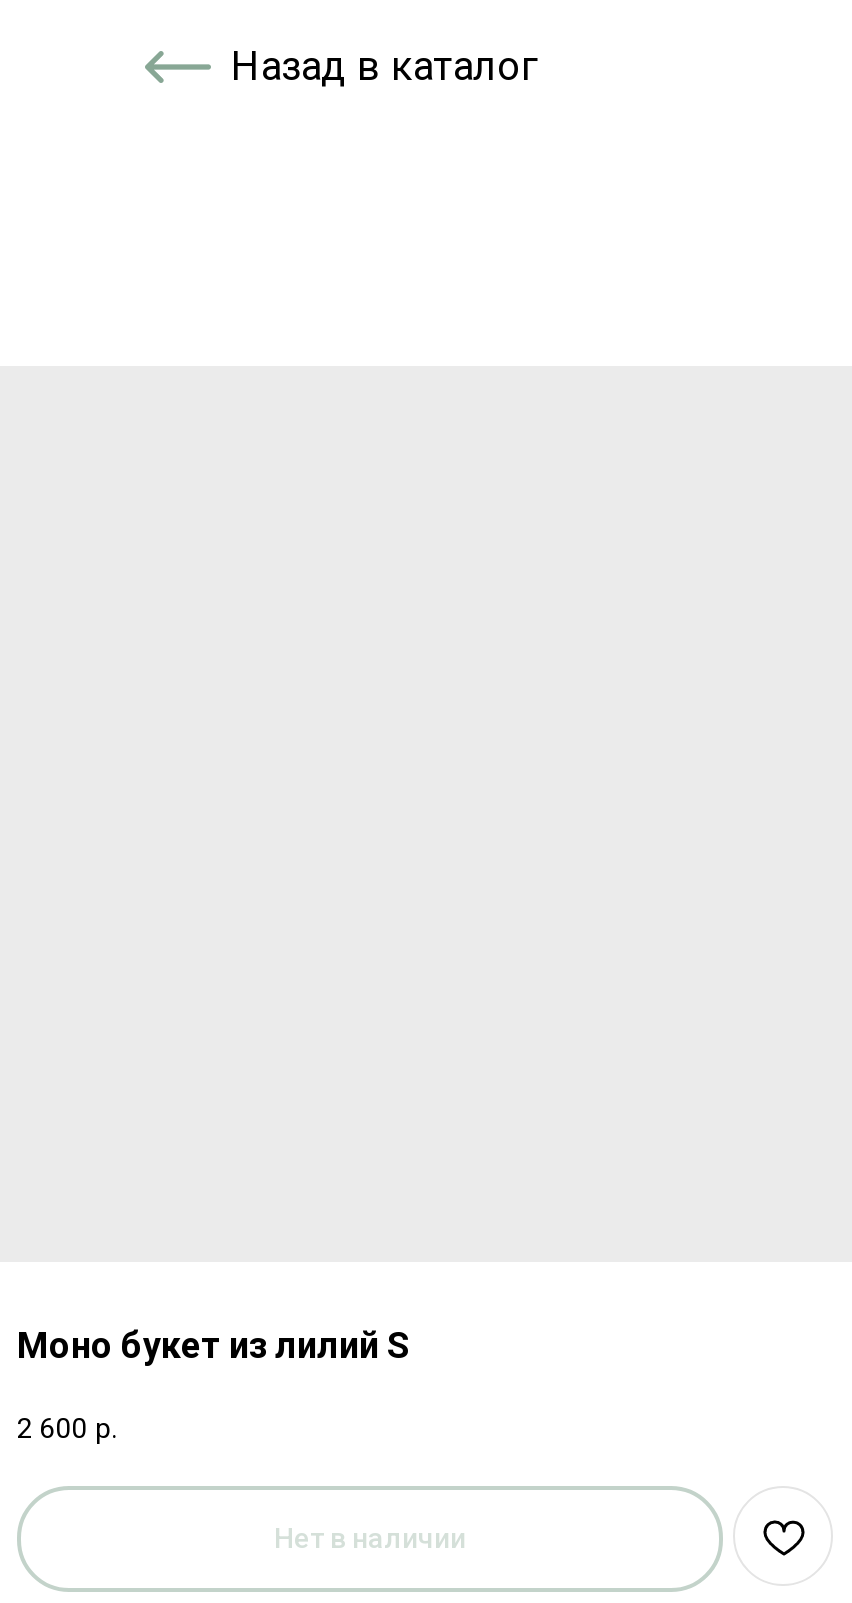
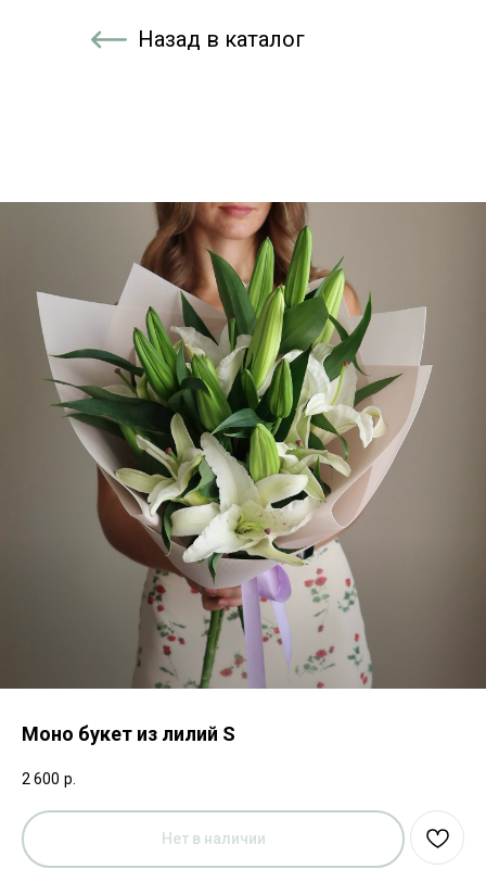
none -> [3,201,483,690] [image]

